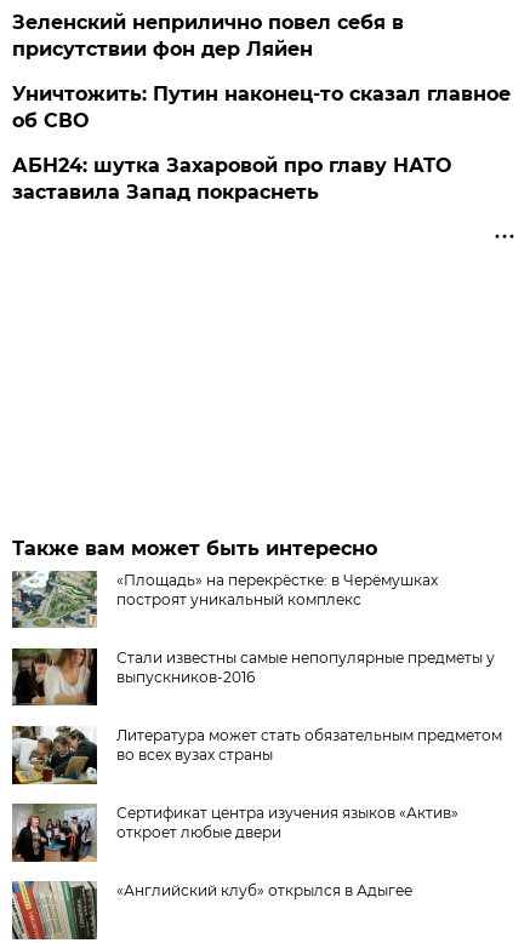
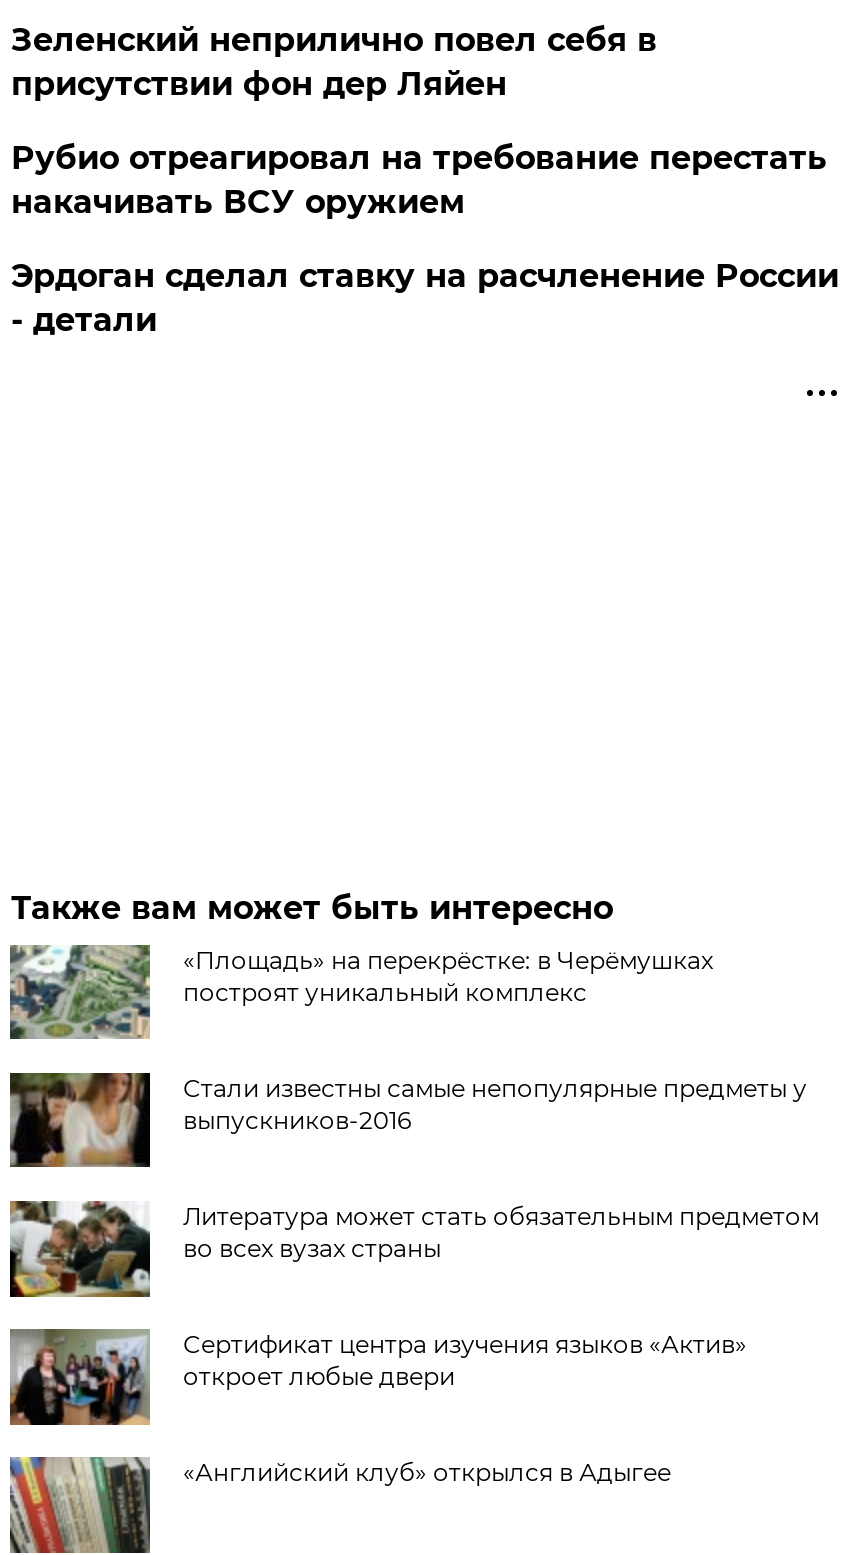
[13,83,511,132] Уничтожить: Путин наконец-то сказал главное | об СВО -> [11,139,827,221] Рубио отреагировал на требование перестать | накачивать ВСУ оружием
[13,154,452,204] АБН24: шутка Захаровой про главу НАТО | заставила Запад покраснеть -> [11,257,839,339] Эрдоган сделал ставку на расчленение России | - детали

